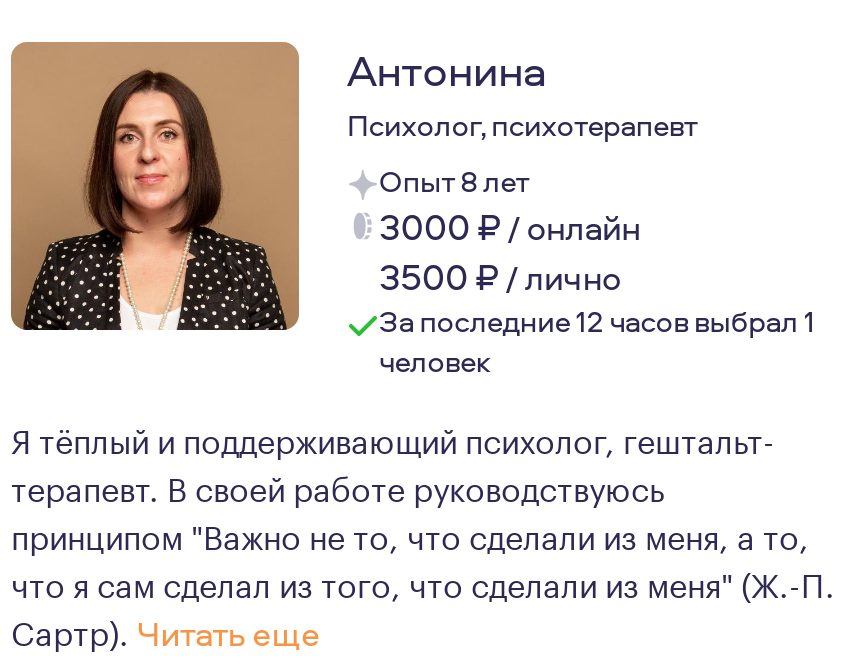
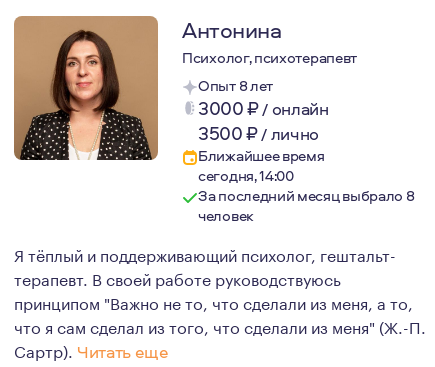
[379,300,815,342] За последние 12 часов выбрал 1 -> [198,145,415,206] Ближайшее время | сегодня, 14:00 | За последний месяц выбрало 8

